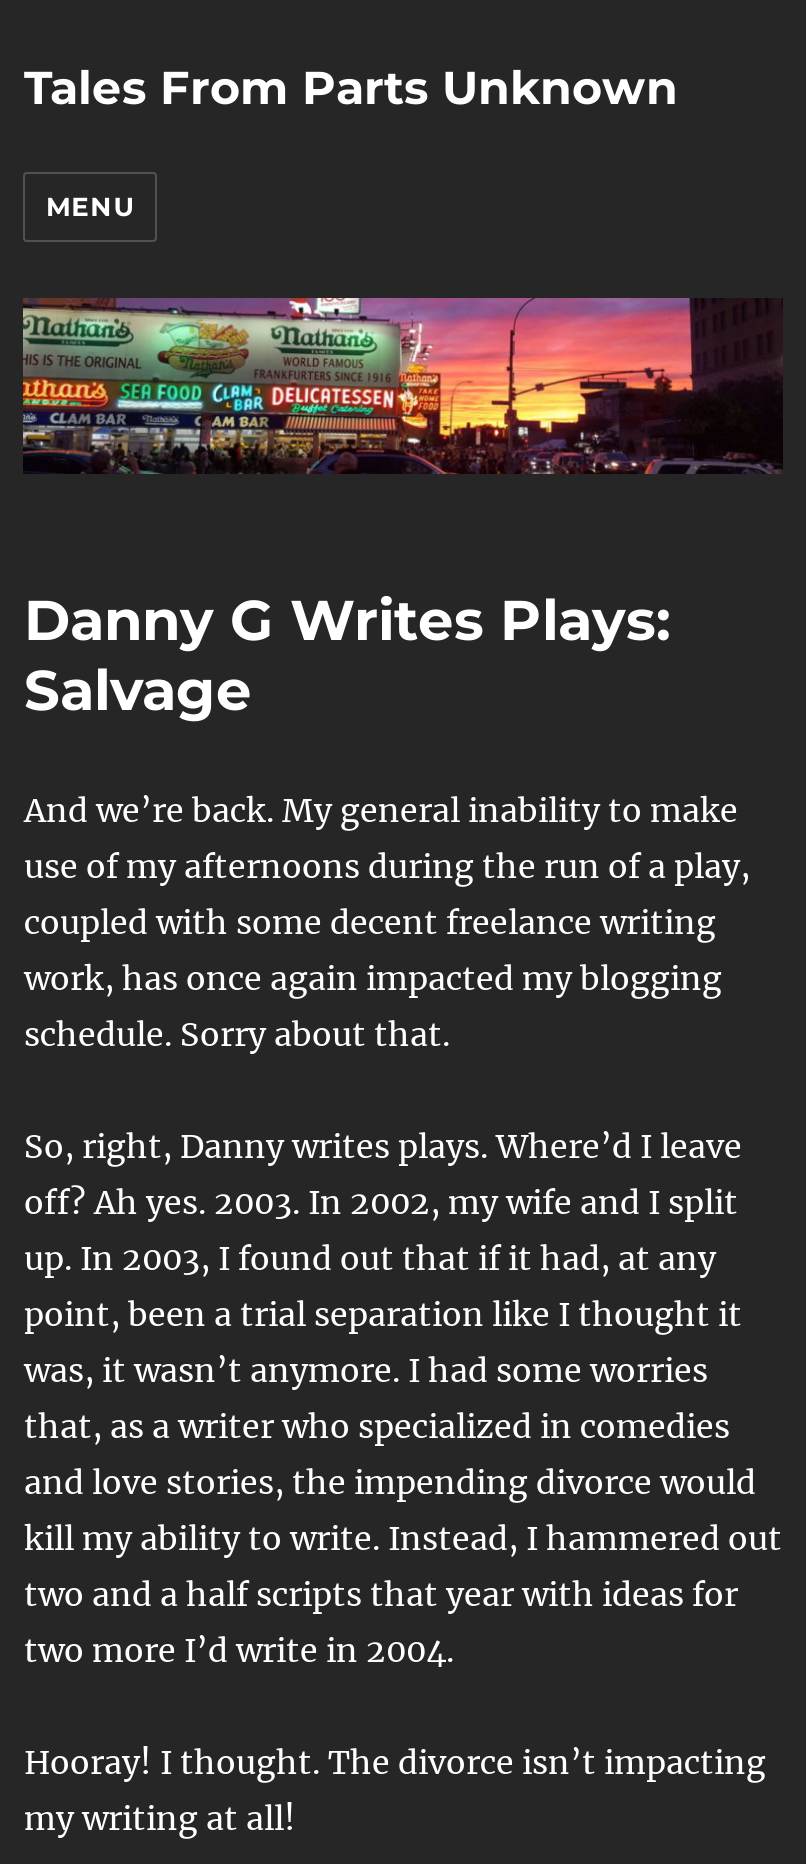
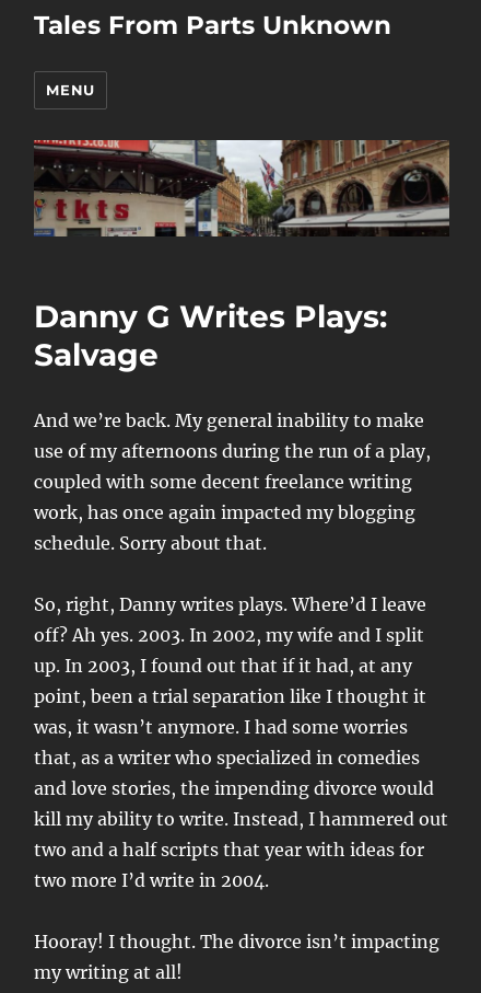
[21,296,783,476] [image] -> [33,139,450,238] [image]

